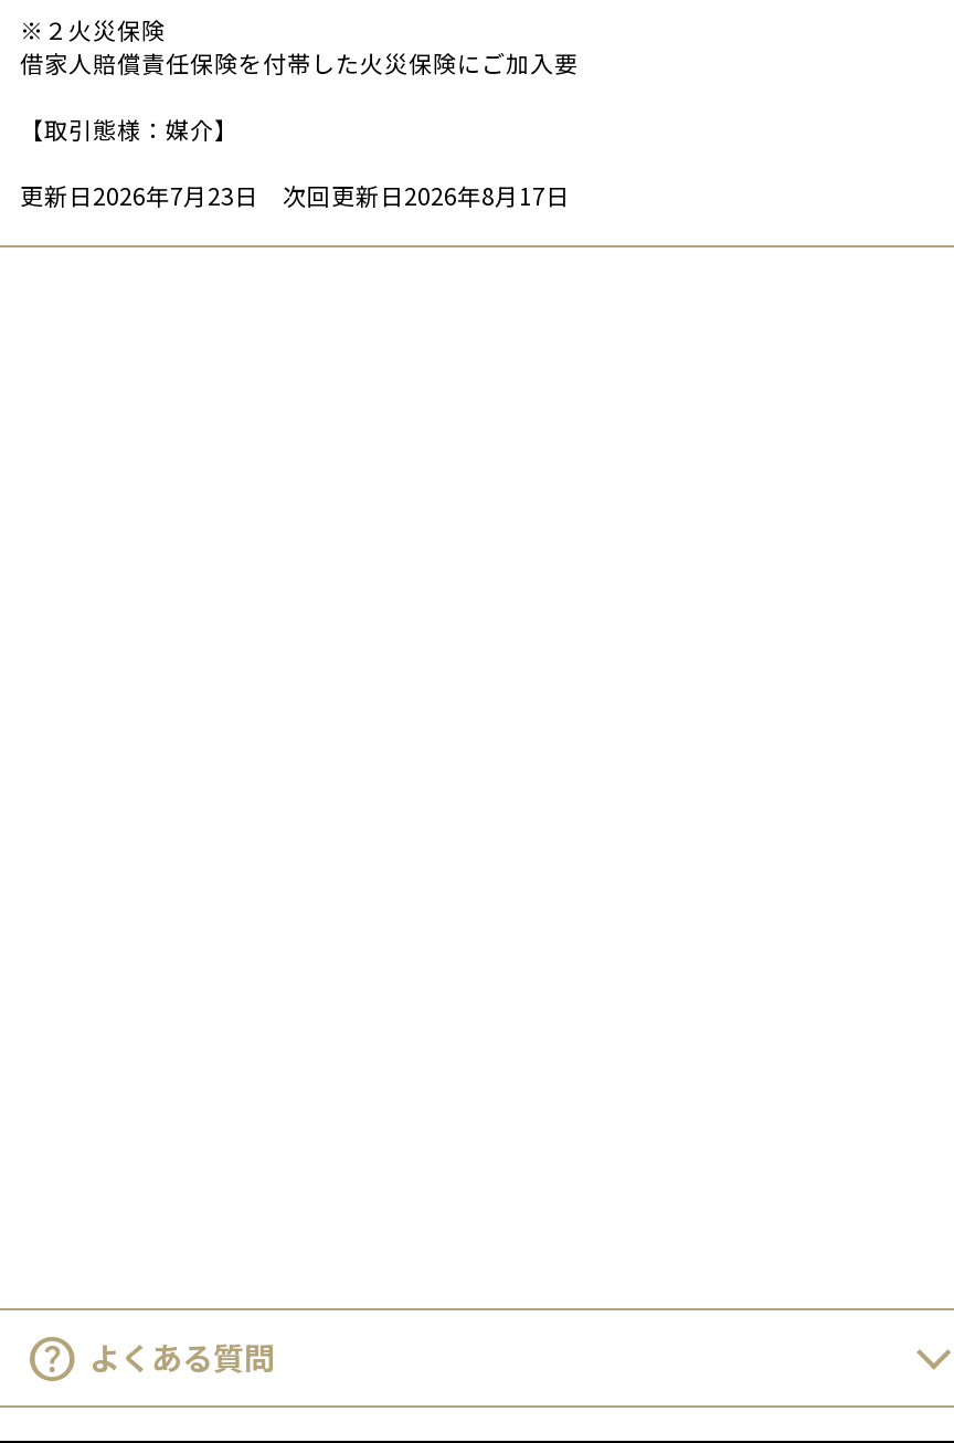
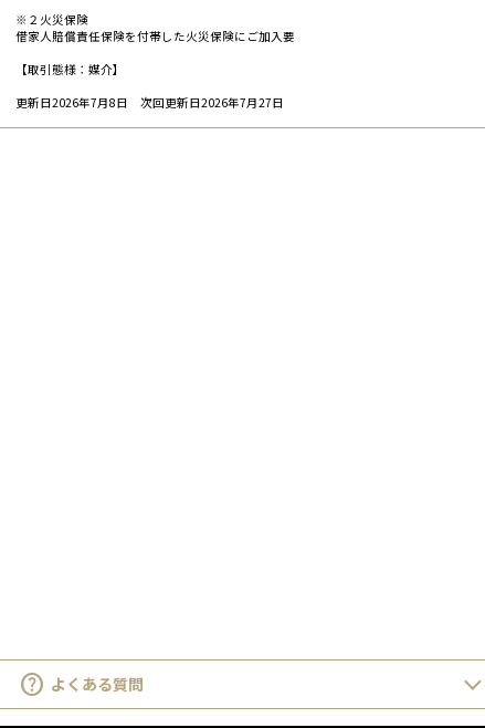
[20,178,570,211] 更新日2026年7月23日 次回更新日2026年8月17日 -> [15,93,284,110] 更新日2026年7月8日 次回更新日2026年7月27日

